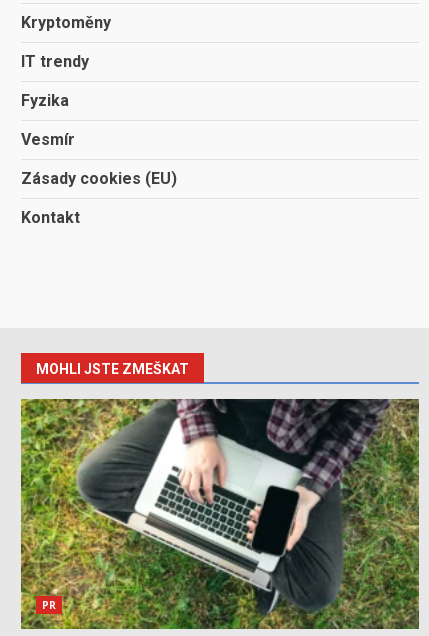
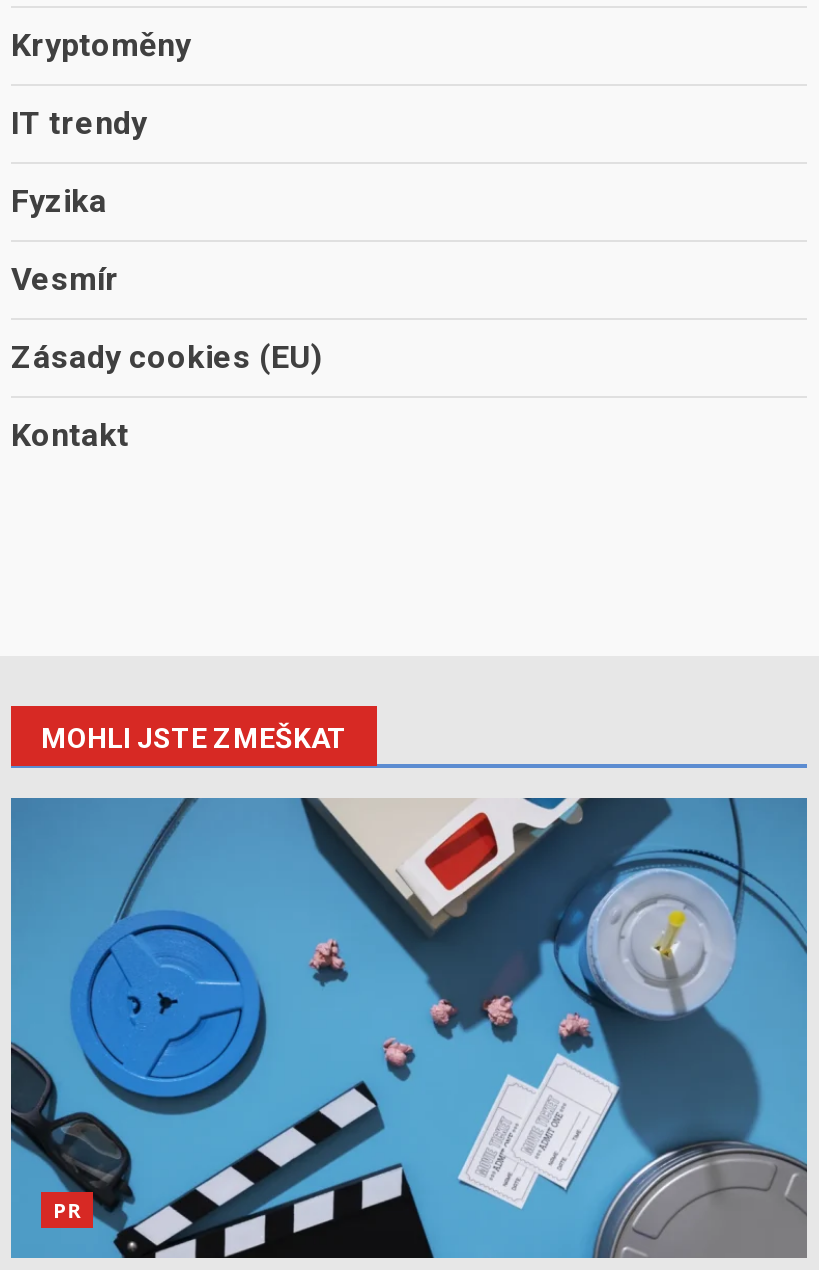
[20,398,420,630] [image] -> [9,796,809,1260] [image]

